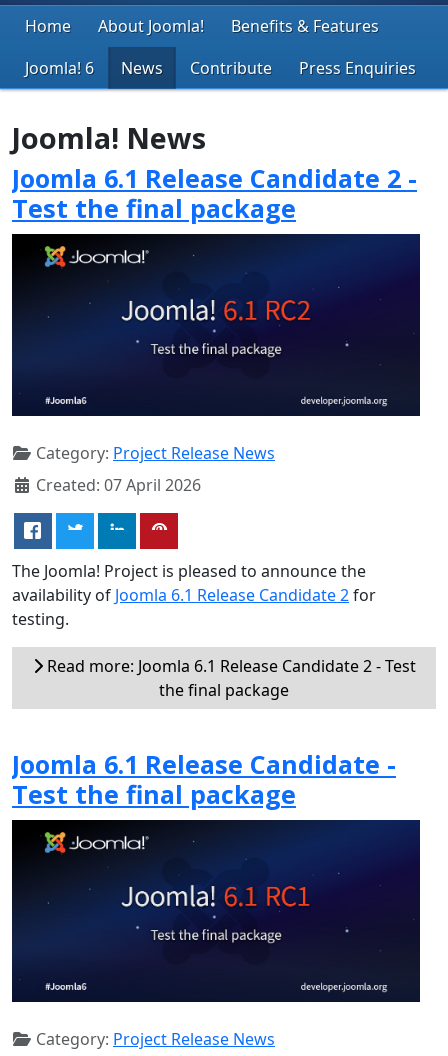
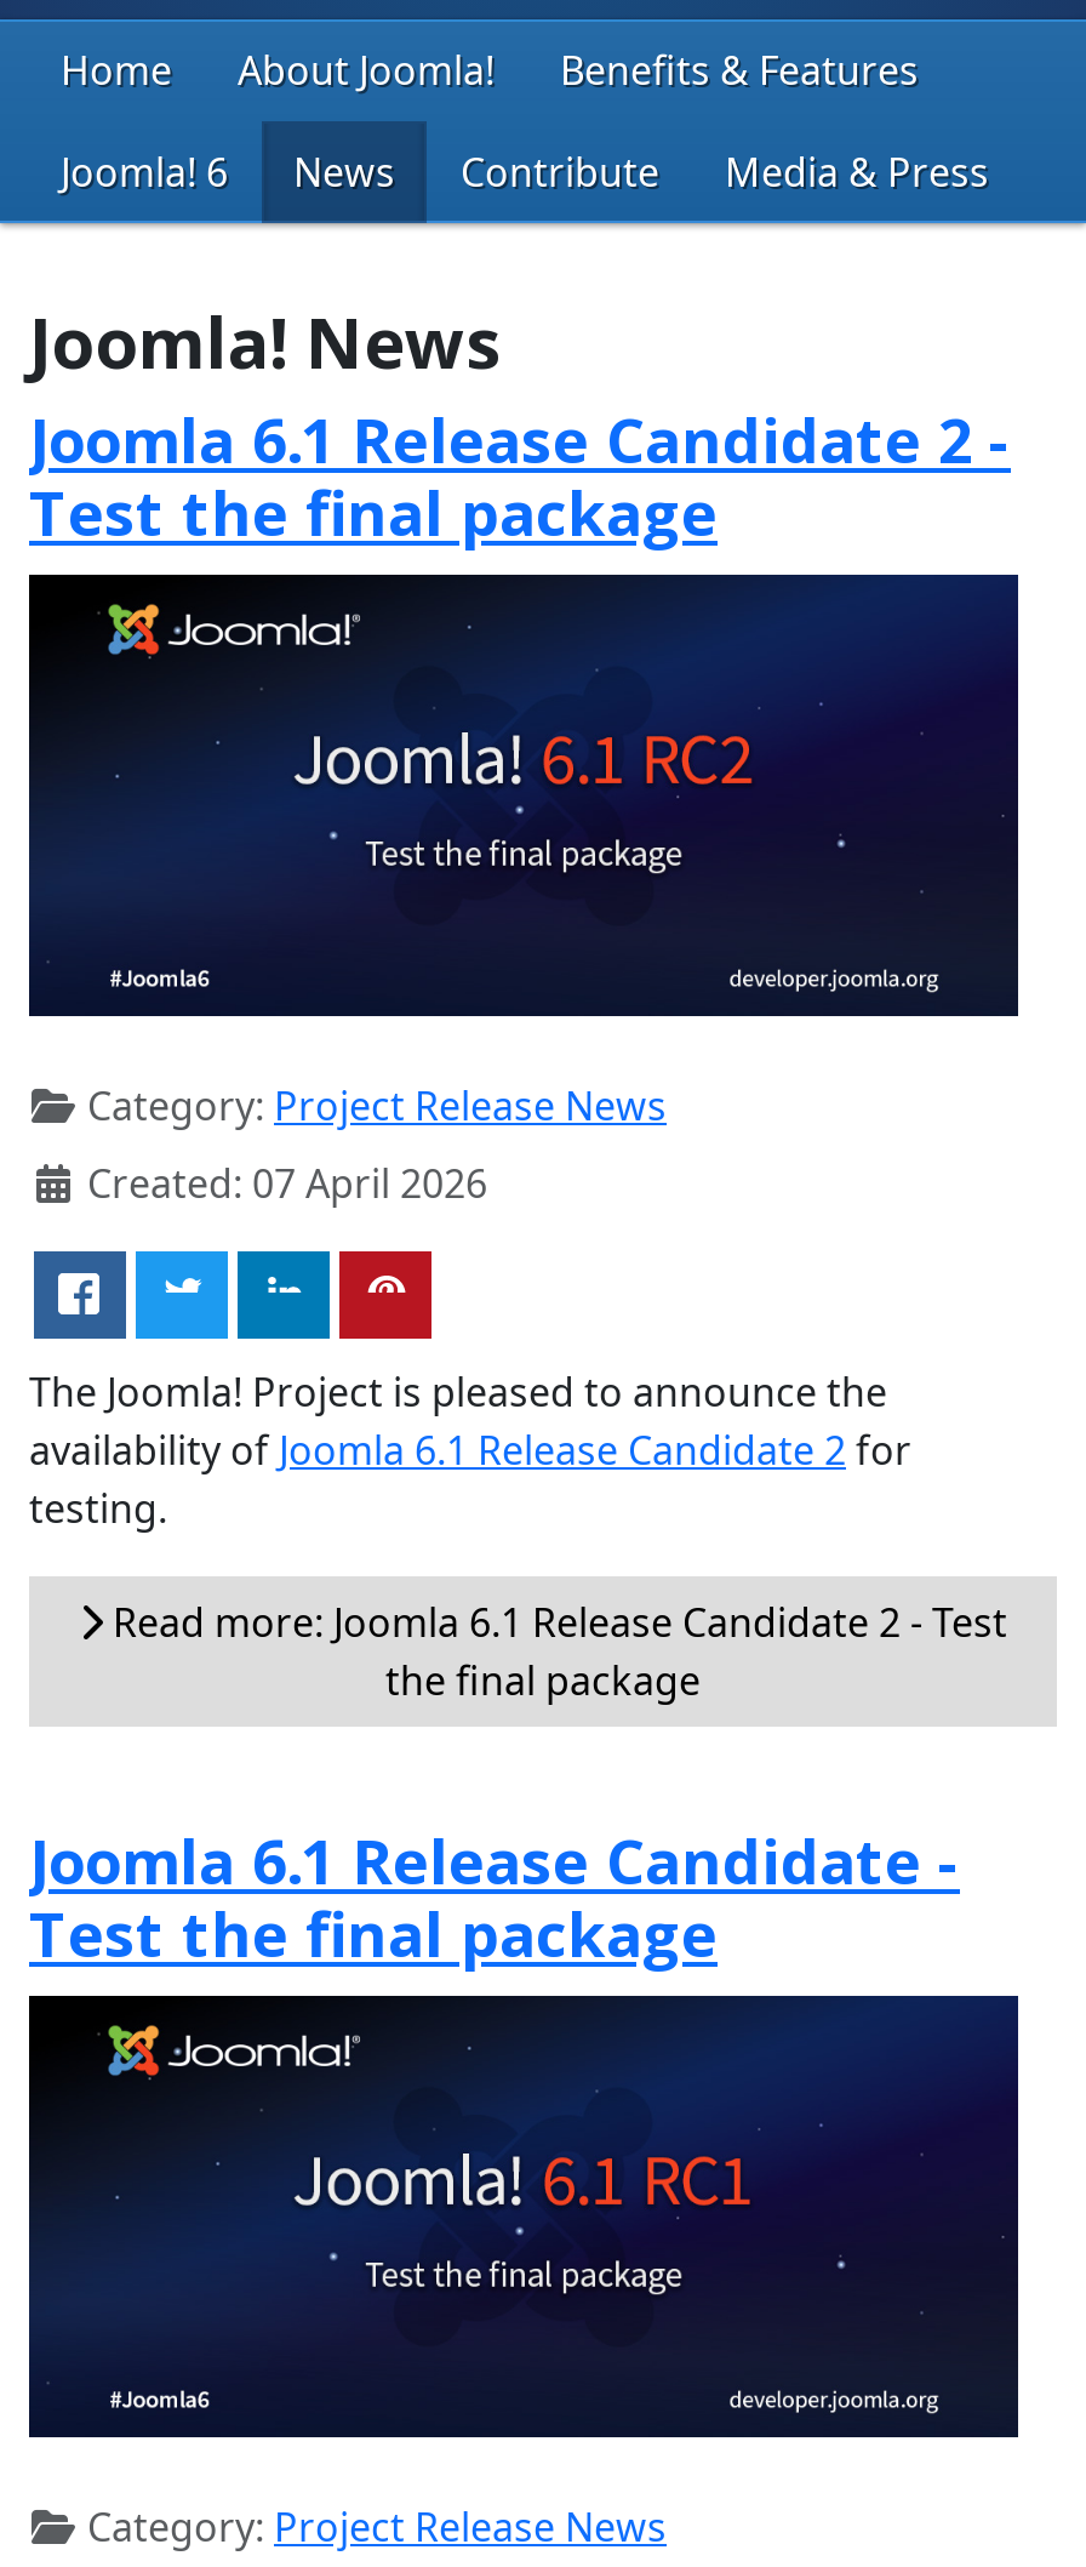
[299,57,416,79] Press Enquiries -> [725,145,989,199] Media & Press

